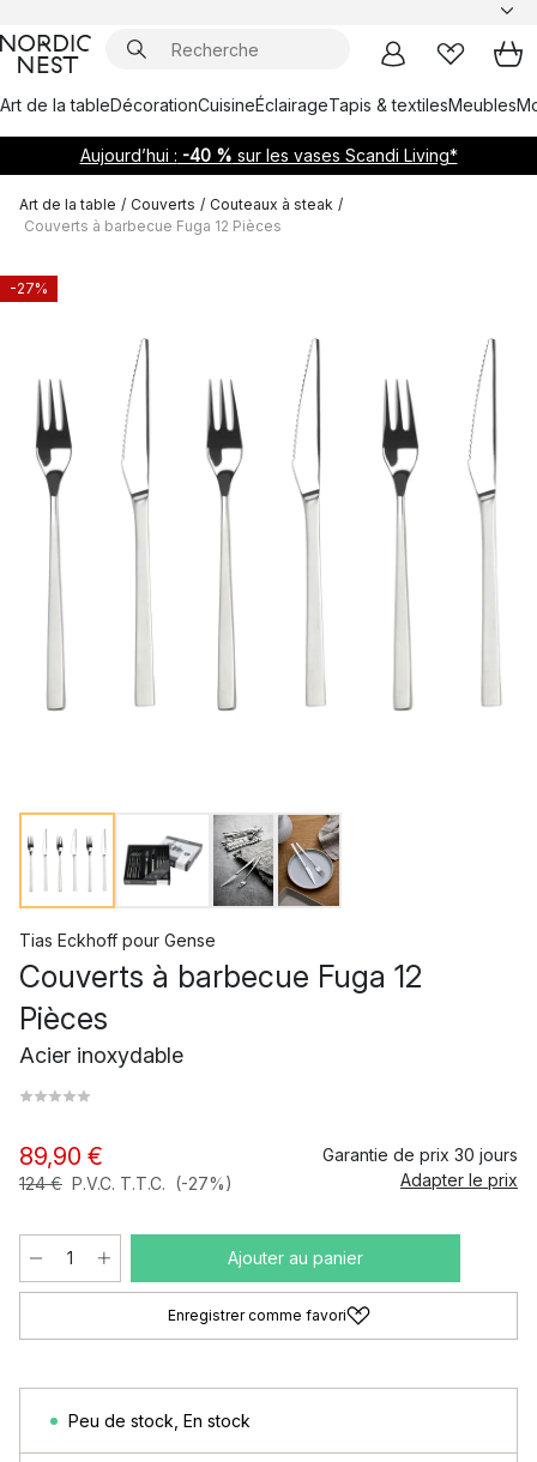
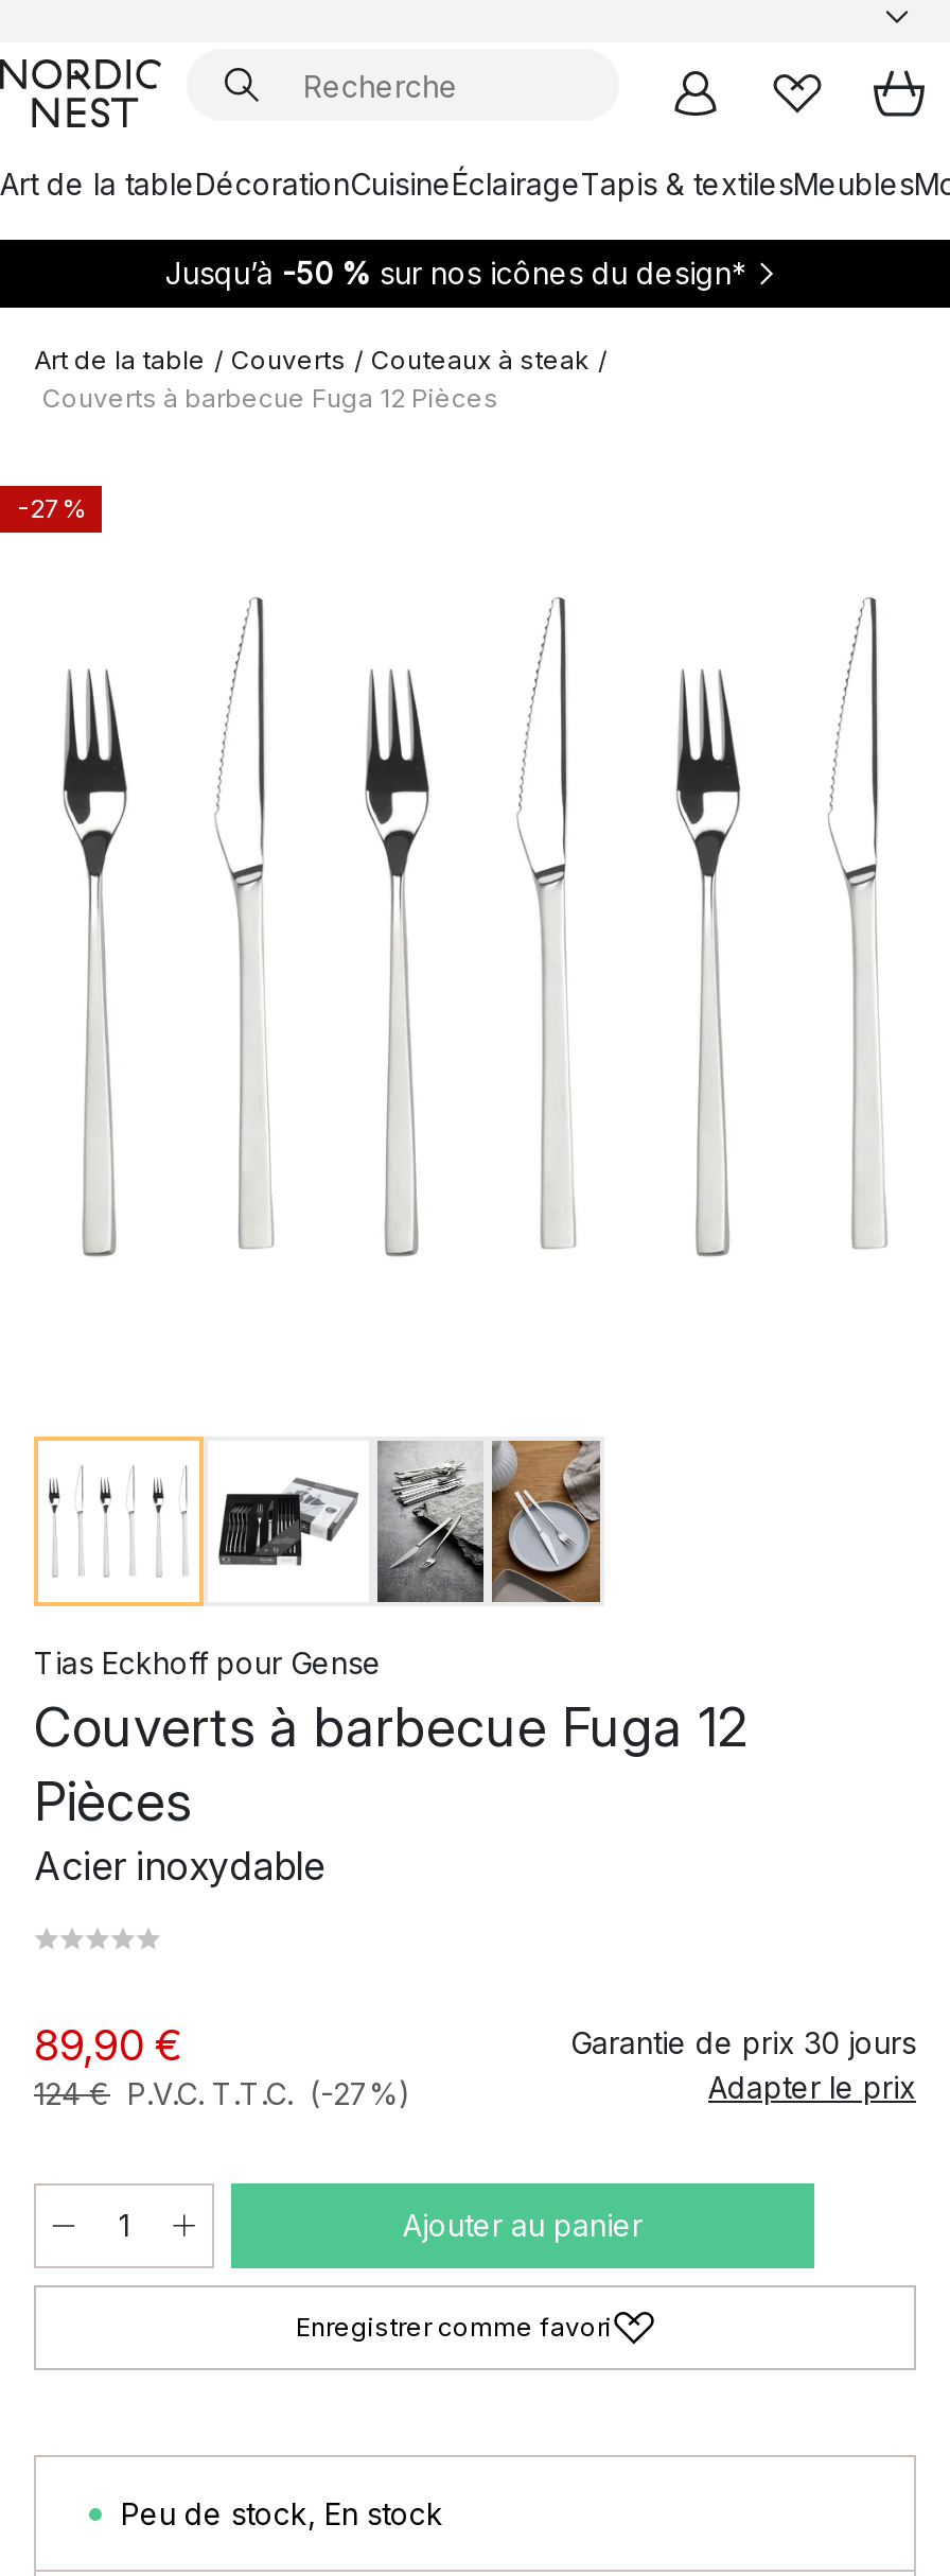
[80,145,457,165] Aujourd’hui : -40 % sur les vases Scandi Living* -> [165,255,746,291] Jusqu’à -50 % sur nos icônes du design*

